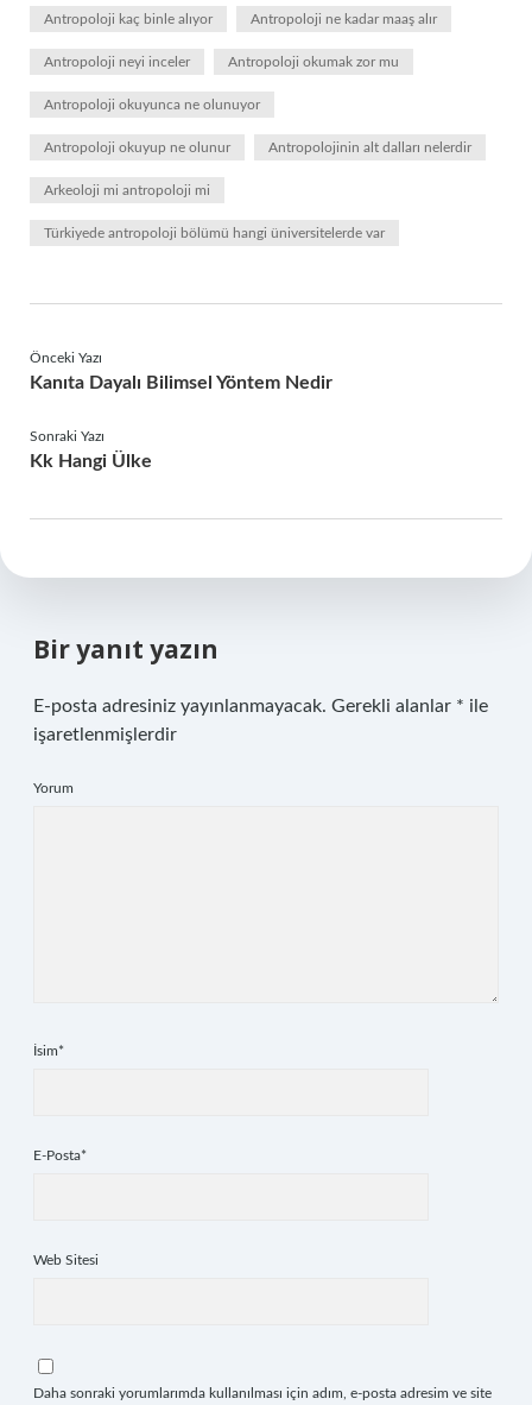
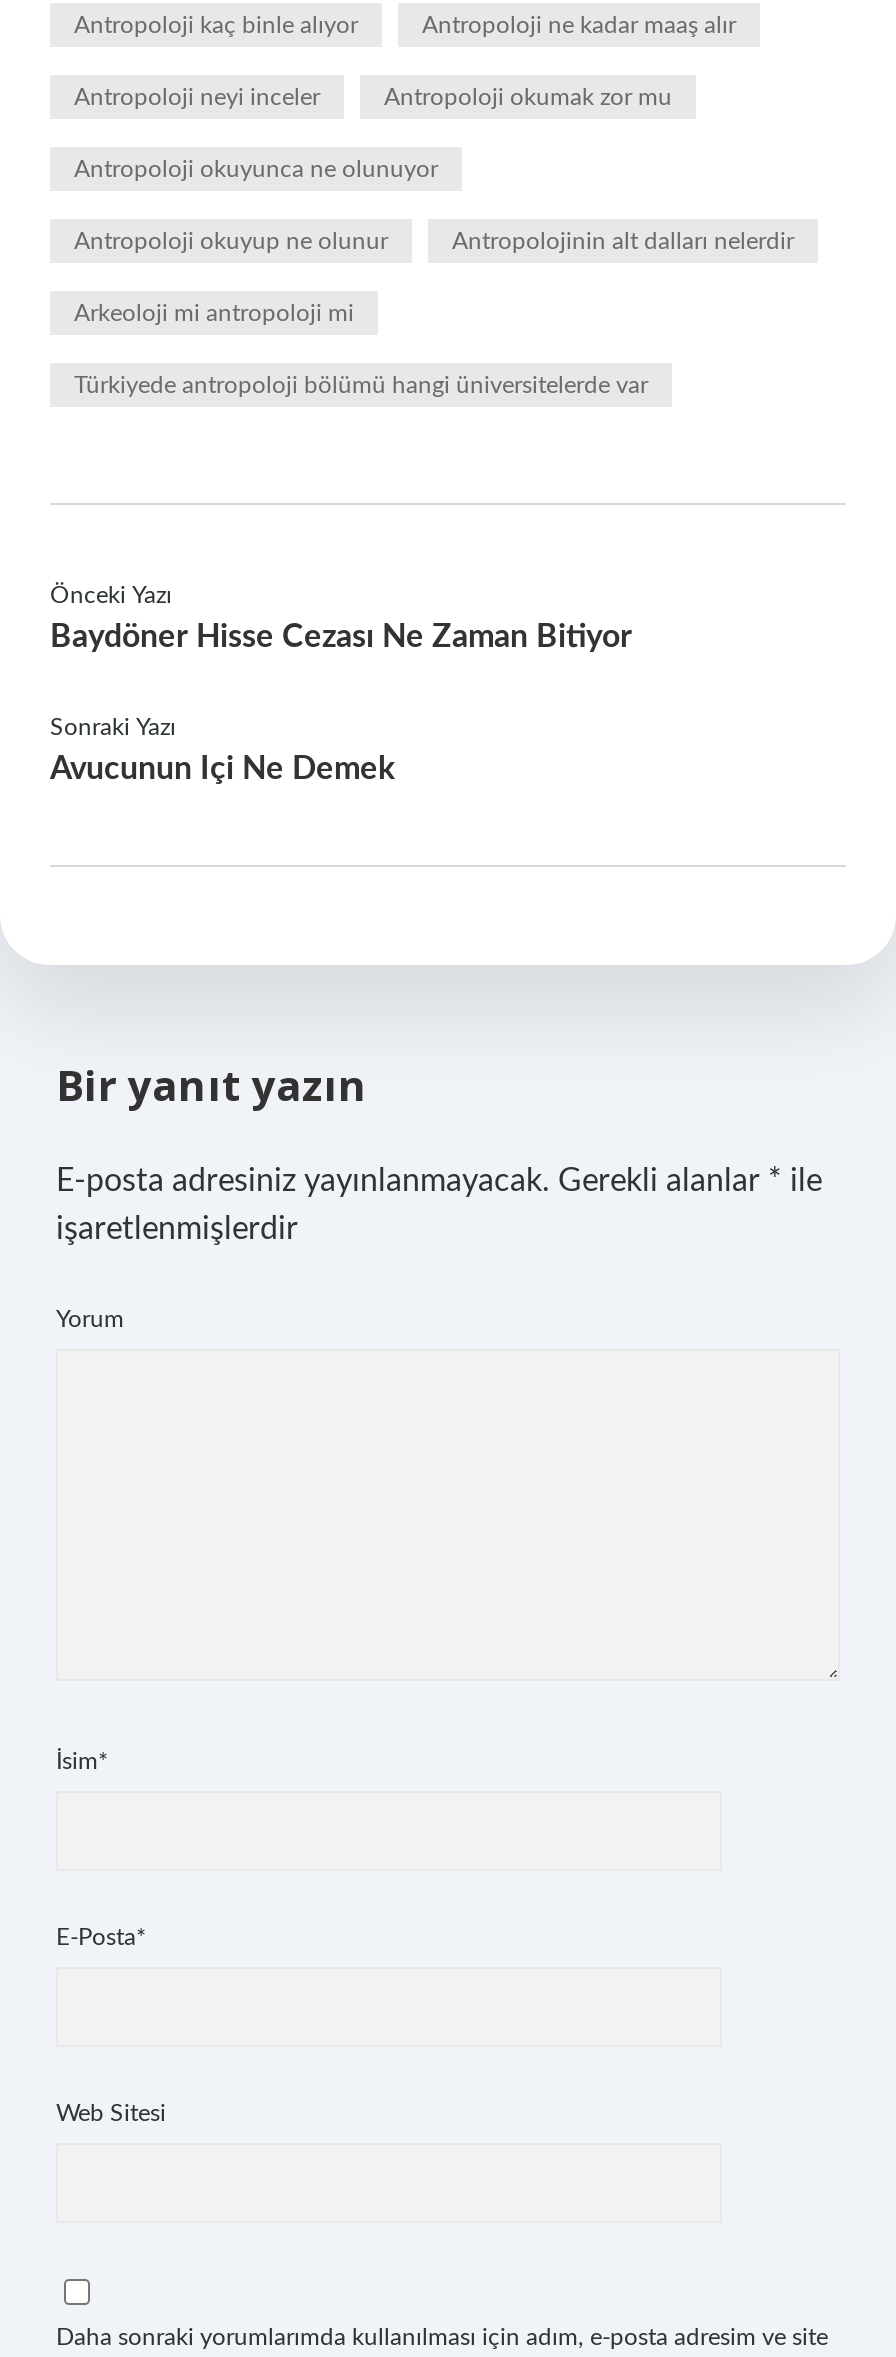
[30,373,332,392] Kanıta Dayalı Bilimsel Yöntem Nedir -> [50,621,632,653] Baydöner Hisse Cezası Ne Zaman Bitiyor
[30,452,152,471] Kk Hangi Ülke -> [50,753,396,785] Avucunun Içi Ne Demek

